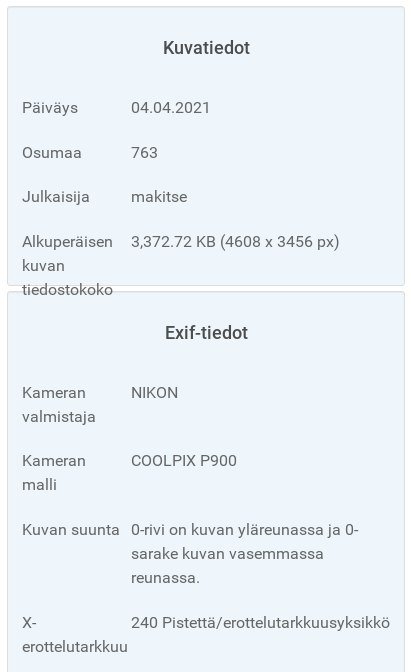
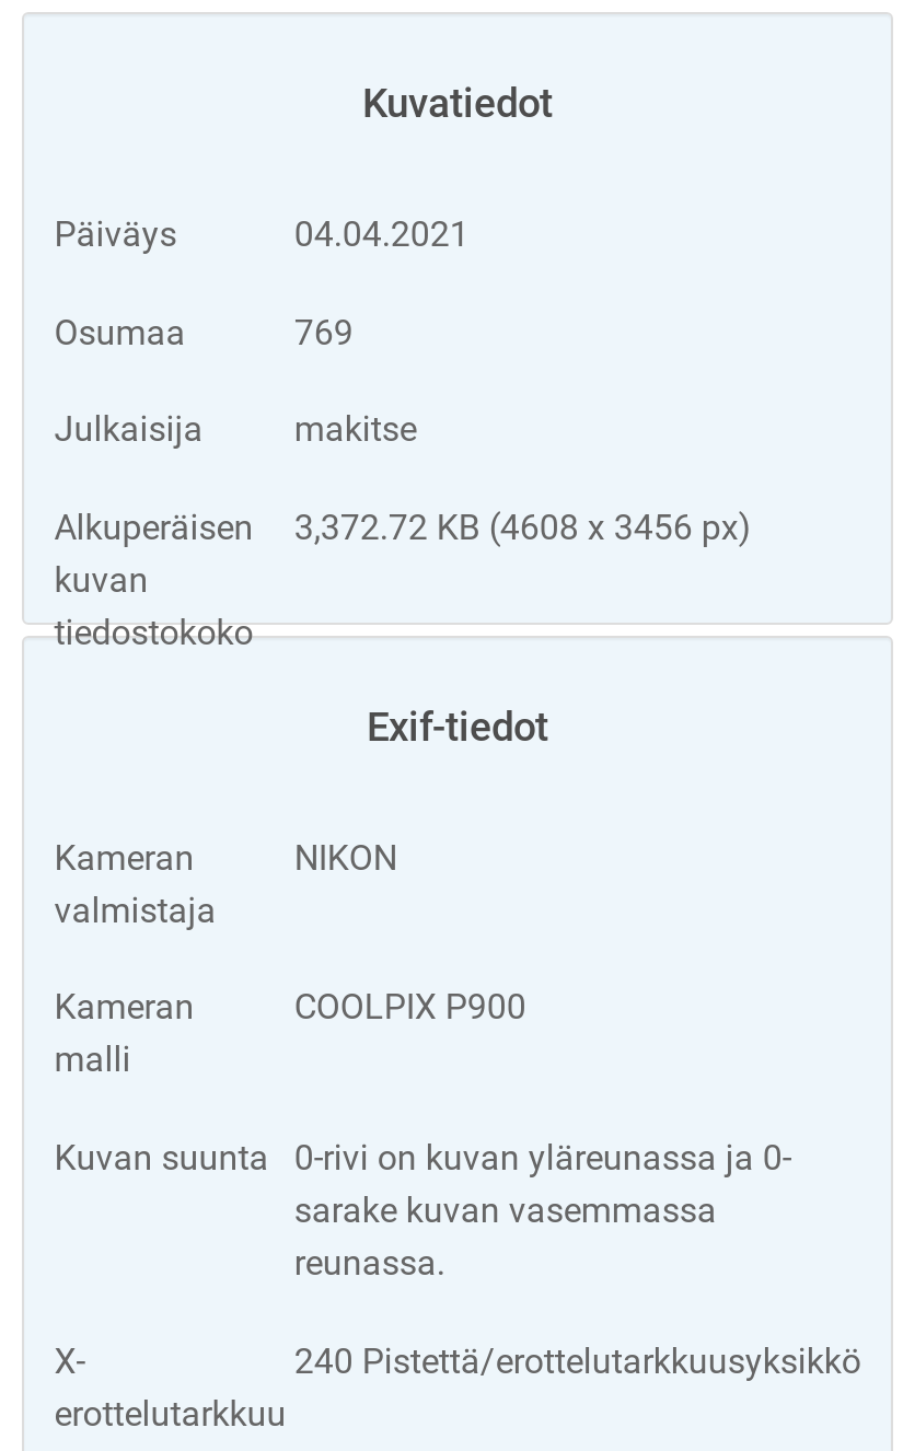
[131,143,158,162] 763 -> [294,311,353,353] 769

